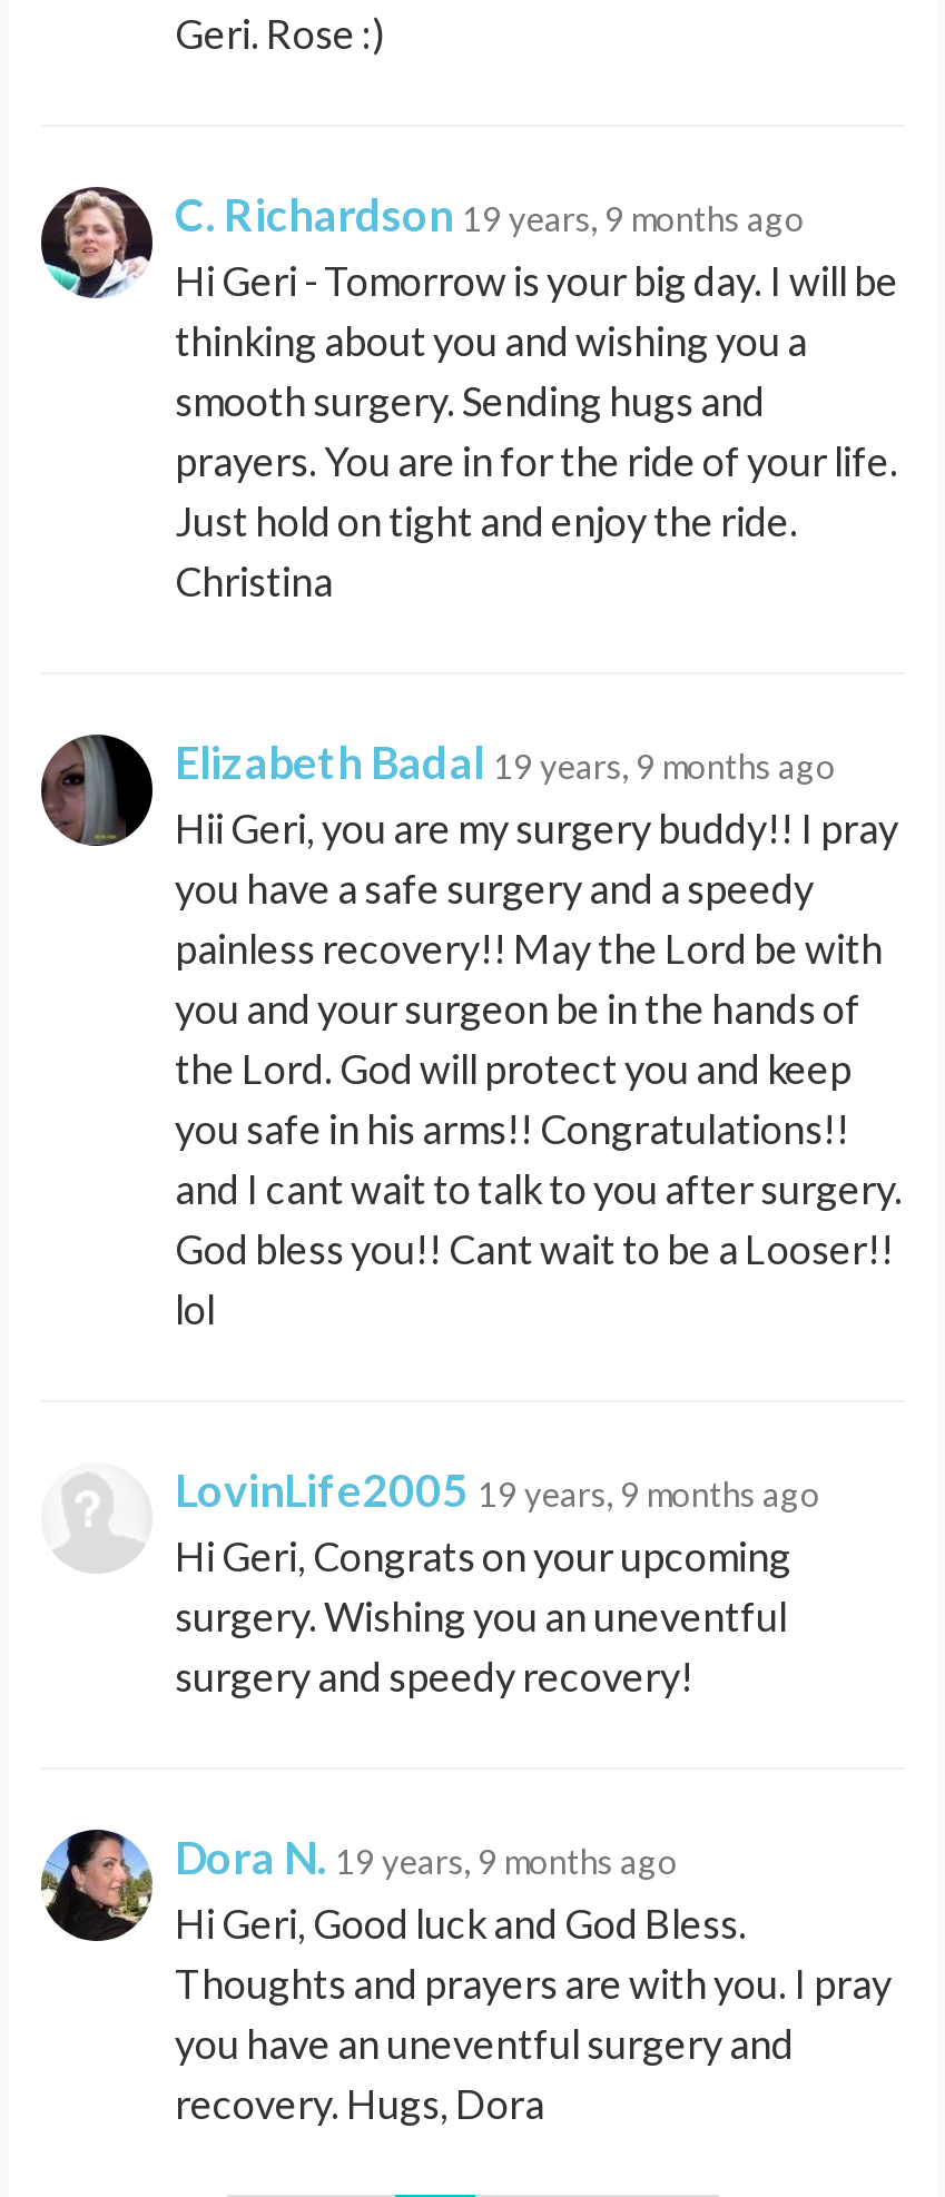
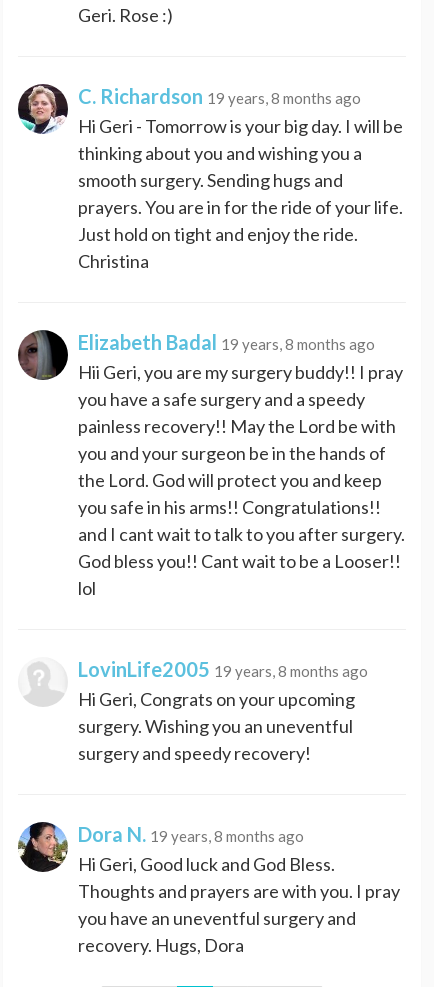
[175,186,805,239] C. Richardson 19 years, 9 months ago -> [78,83,361,107] C. Richardson 19 years, 8 months ago
[175,733,836,787] Elizabeth Badal 19 years, 9 months ago -> [78,329,375,353] Elizabeth Badal 19 years, 8 months ago
[175,1461,820,1515] LovinLife2005 19 years, 9 months ago -> [78,656,368,680] LovinLife2005 19 years, 8 months ago
[175,1829,678,1882] Dora N. 19 years, 9 months ago -> [78,821,304,845] Dora N. 19 years, 8 months ago

